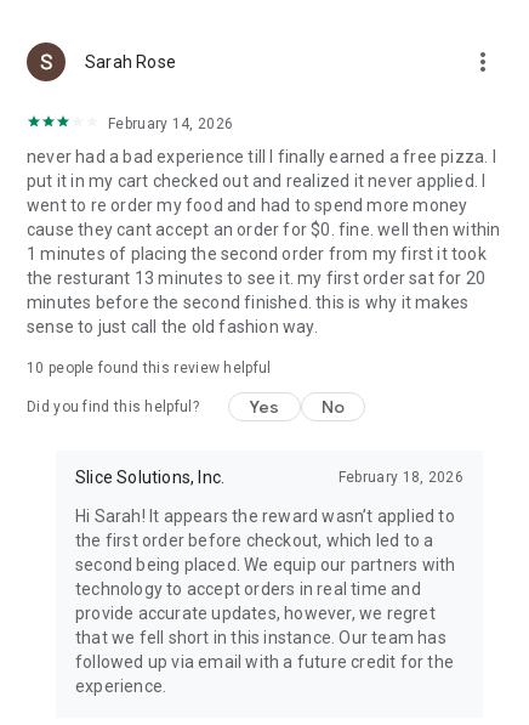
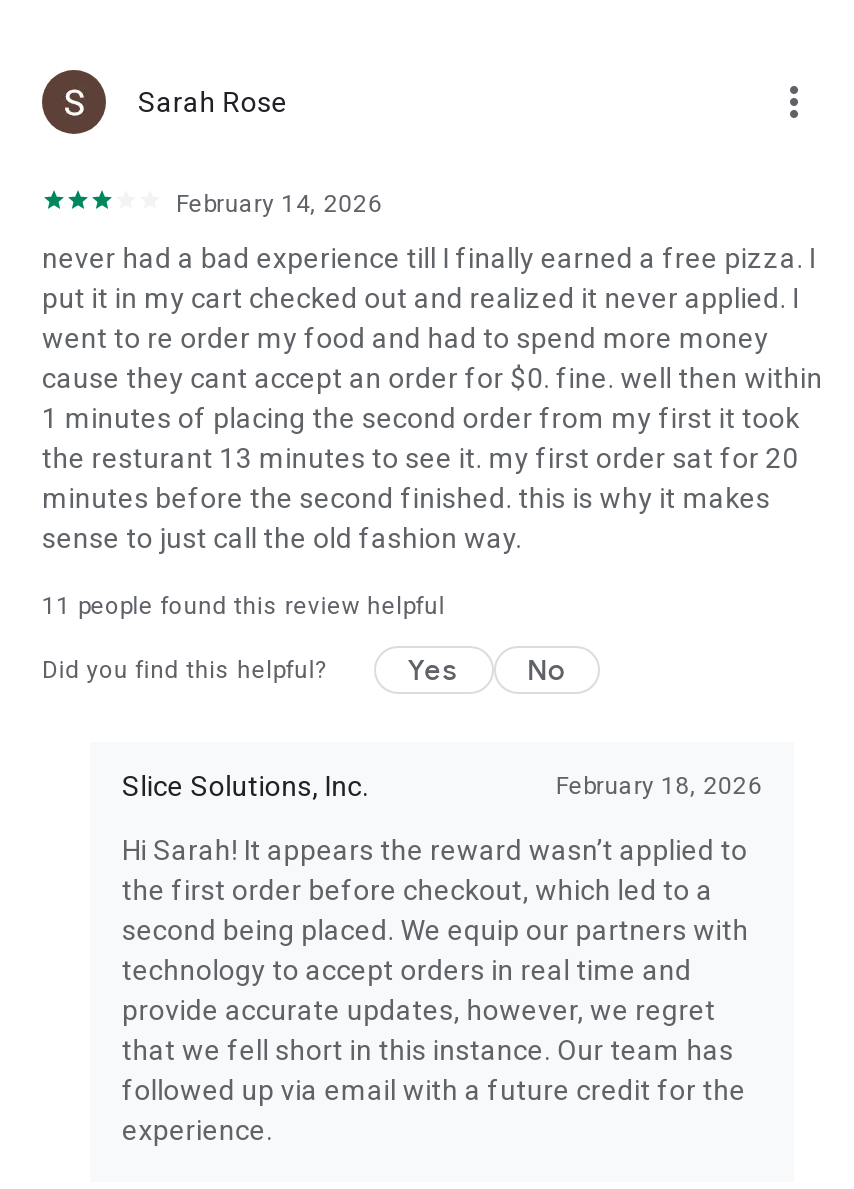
[27,359,271,376] 10 people found this review helpful -> [42,592,445,620] 11 people found this review helpful

